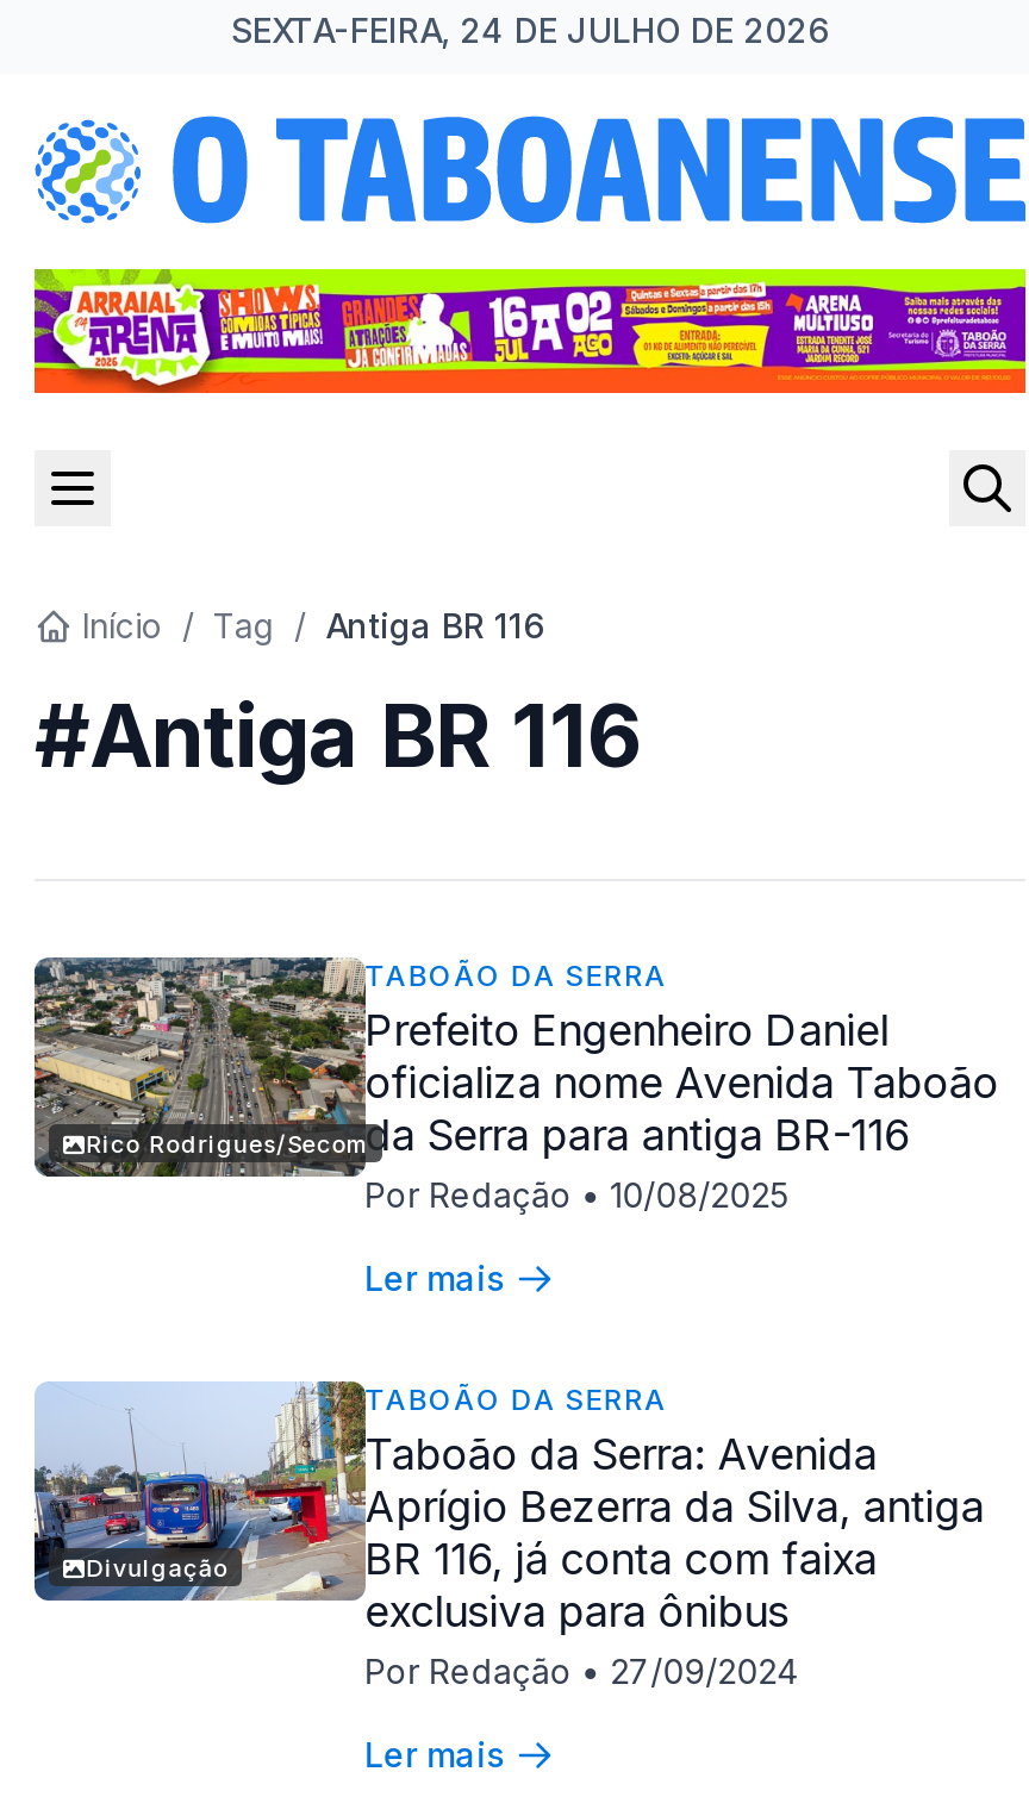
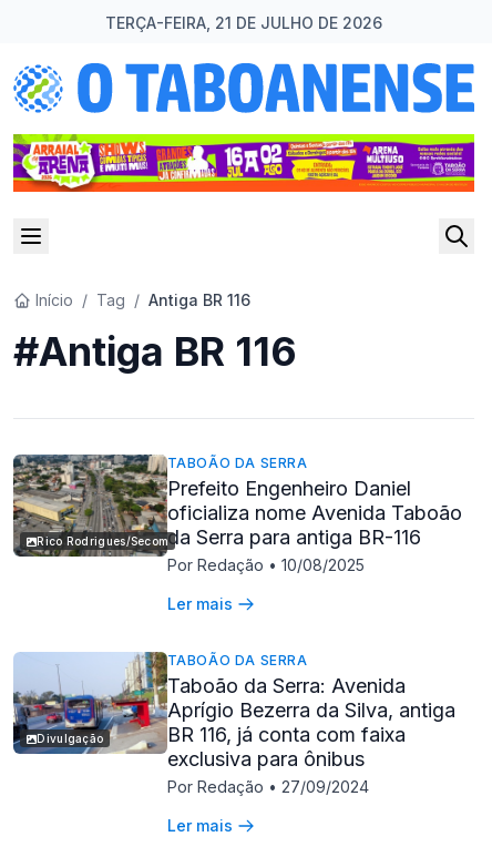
[231,10,829,50] SEXTA-FEIRA, 24 DE JULHO DE 2026 -> [105,13,382,32] TERÇA-FEIRA, 21 DE JULHO DE 2026

